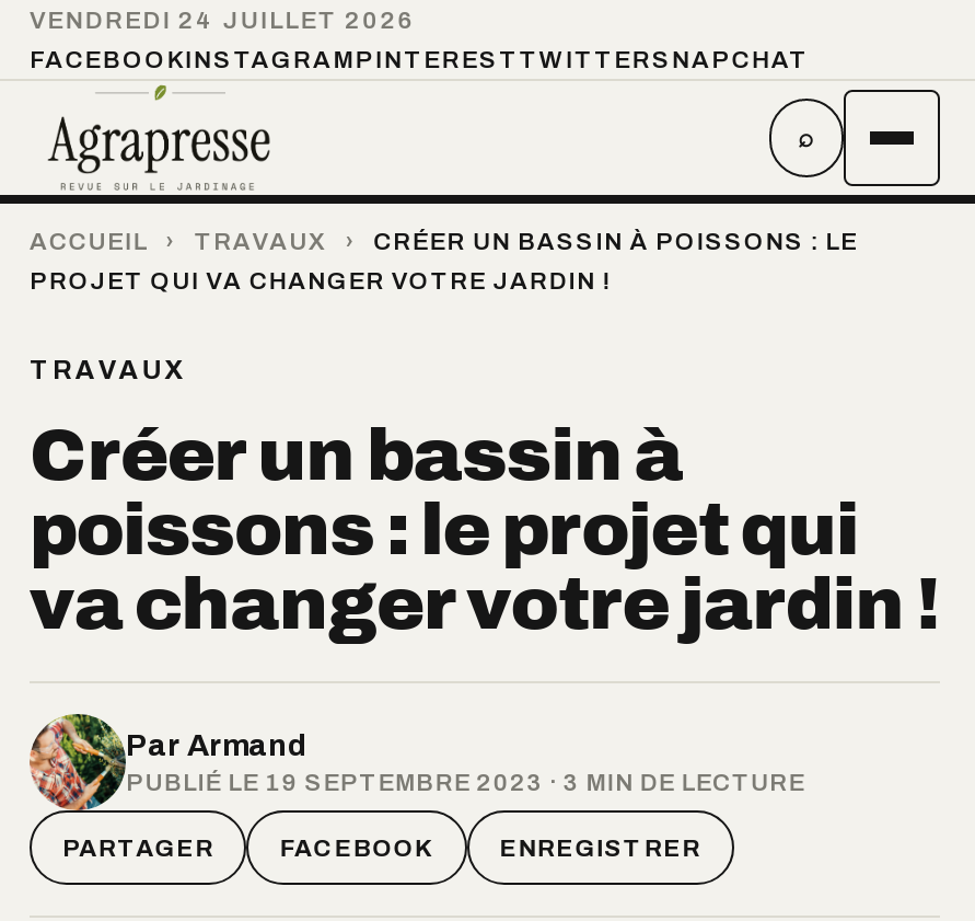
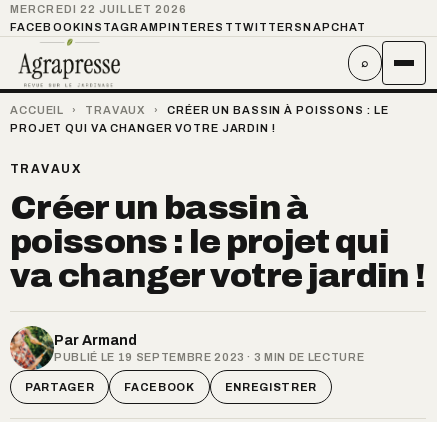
[30,7,416,33] VENDREDI 24 JUILLET 2026 -> [10,3,187,15] MERCREDI 22 JUILLET 2026

